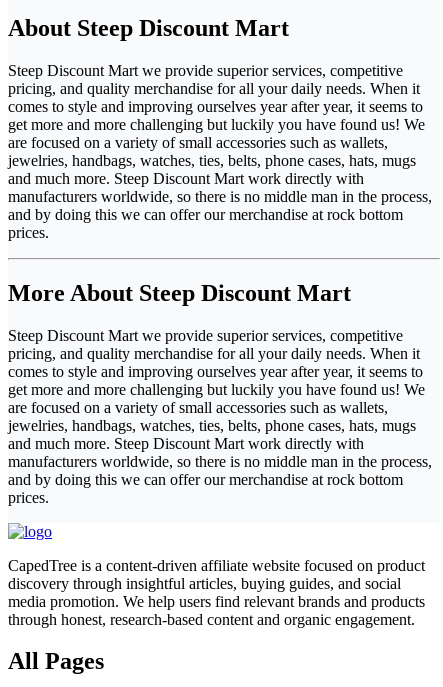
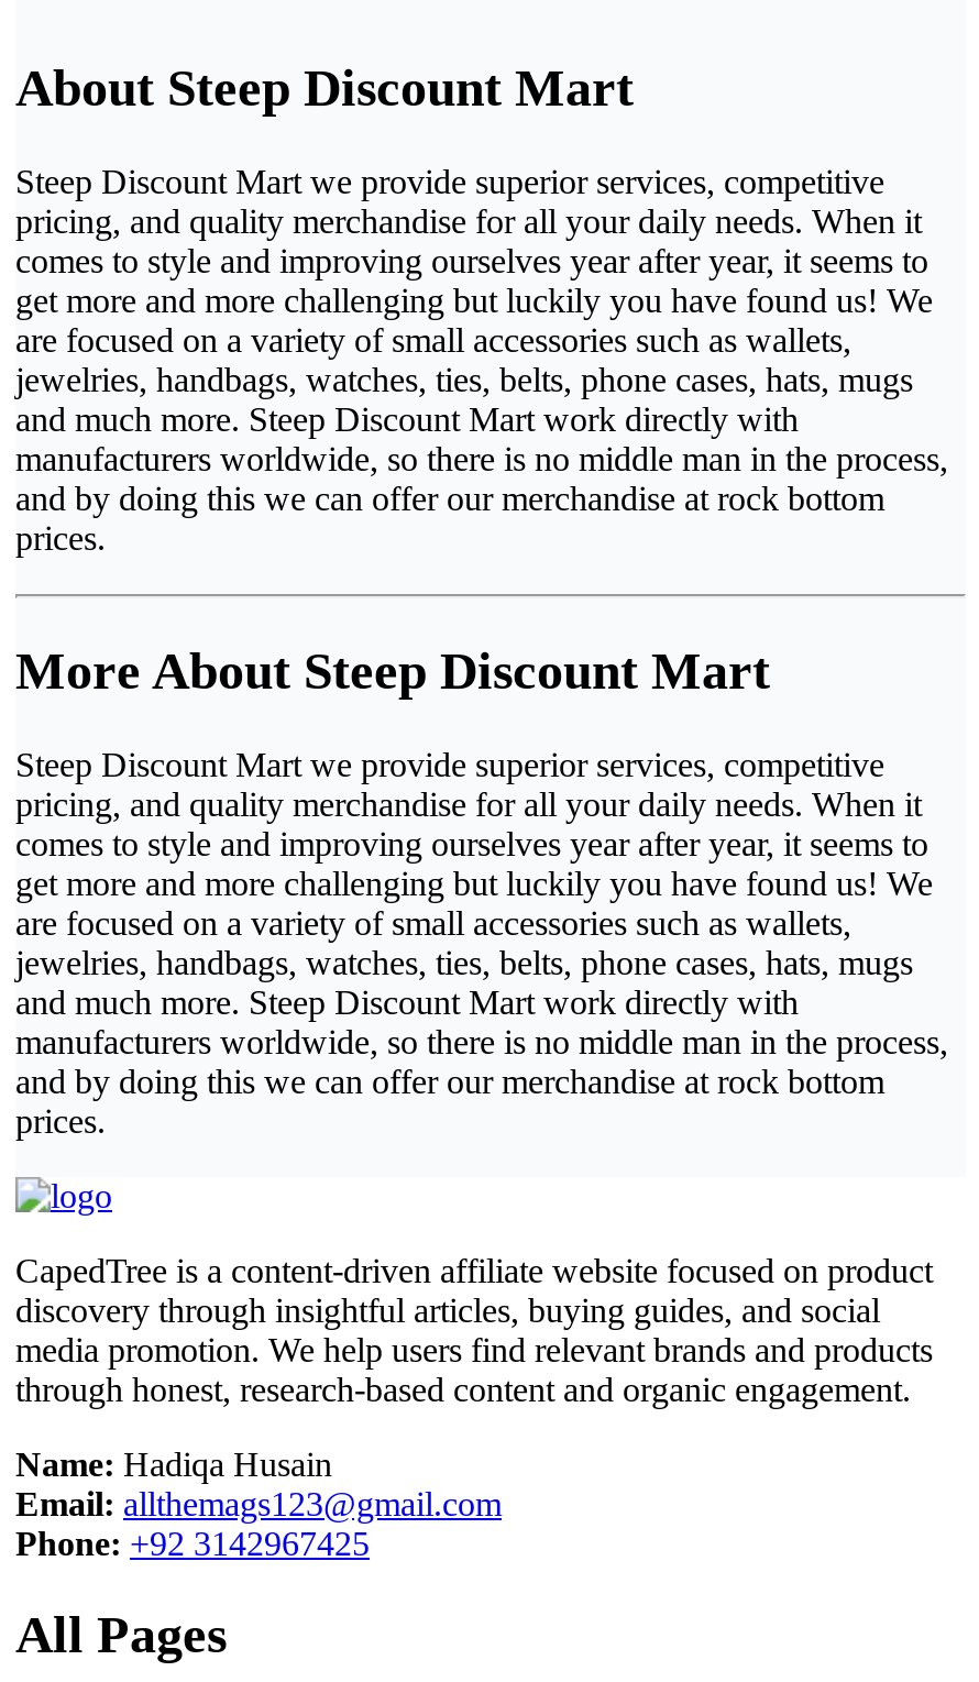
none -> [15,1444,502,1561] Name: Hadiqa Husain | Email: allthemags123@gmail.com | Phone: +92 3142967425

